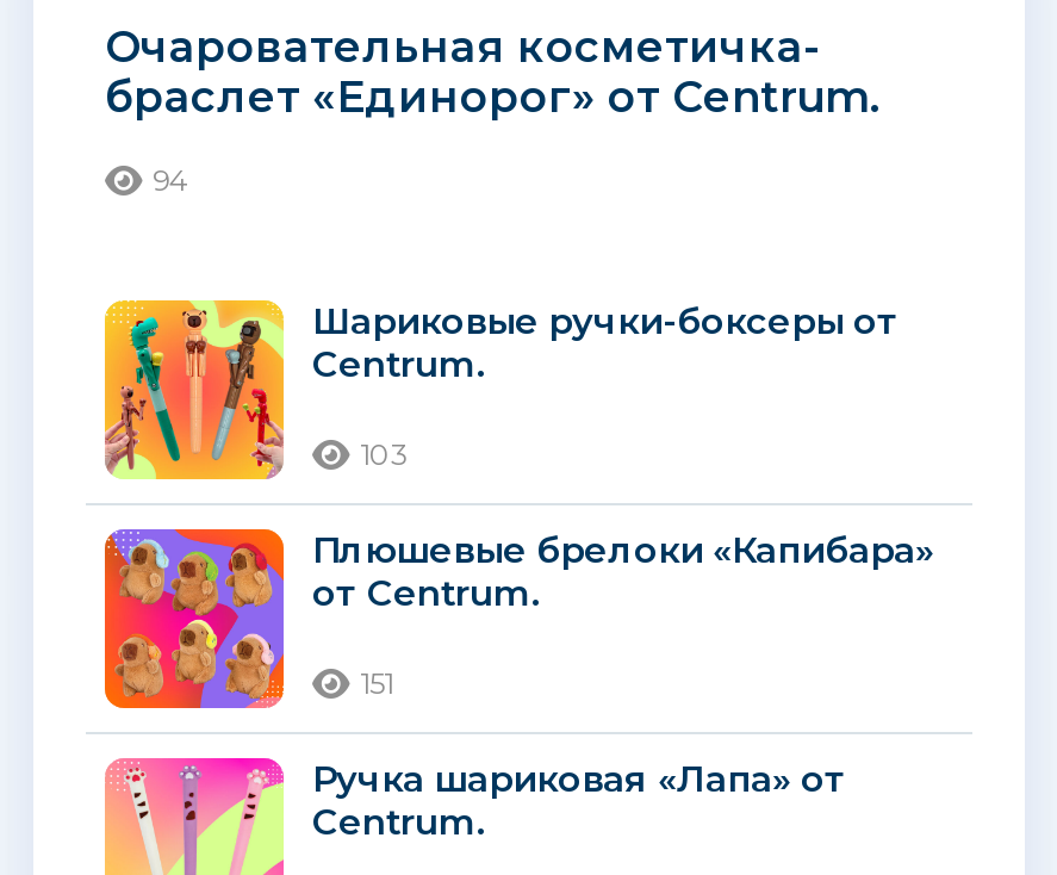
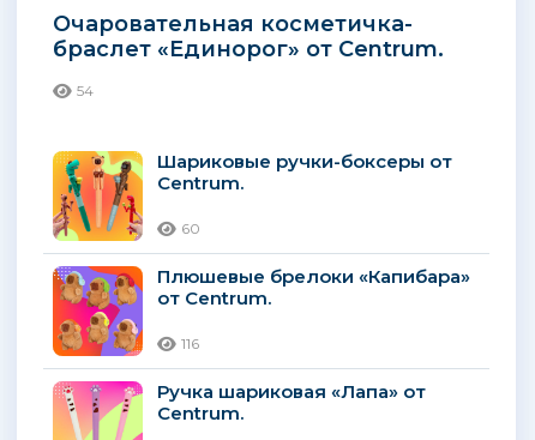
[153,162,188,198] 94 -> [77,82,94,100] 54
[360,436,408,472] 103 -> [181,219,200,237] 60
[360,665,393,701] 151 -> [181,334,199,352] 116

